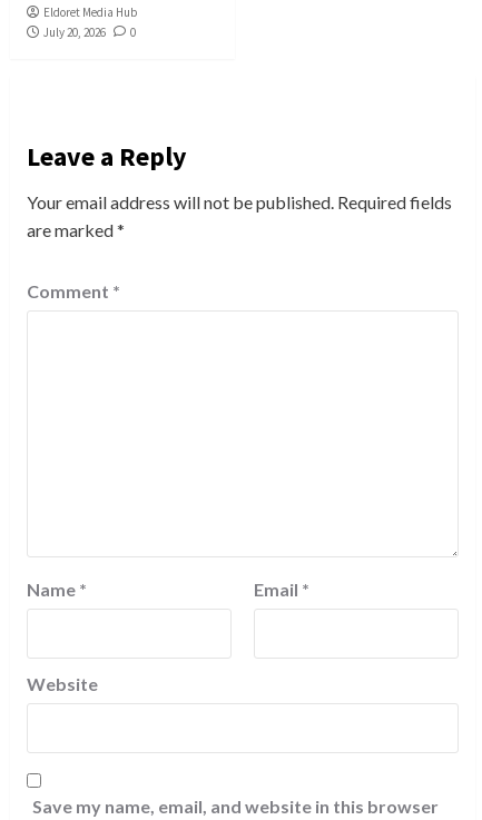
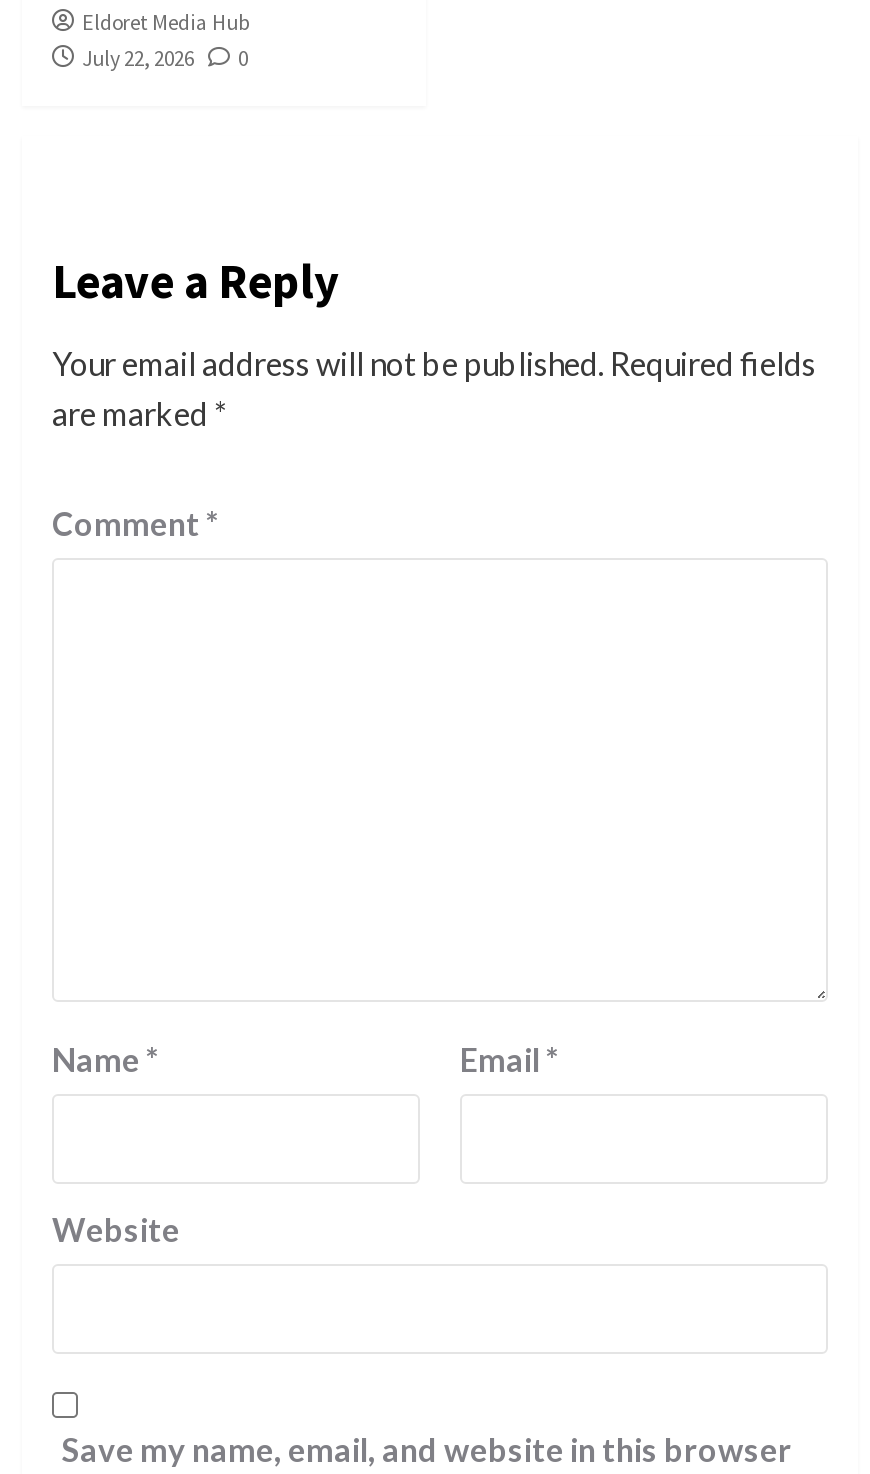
[43,24,136,40] July 20, 2026 0 -> [82,44,248,72] July 22, 2026 0

